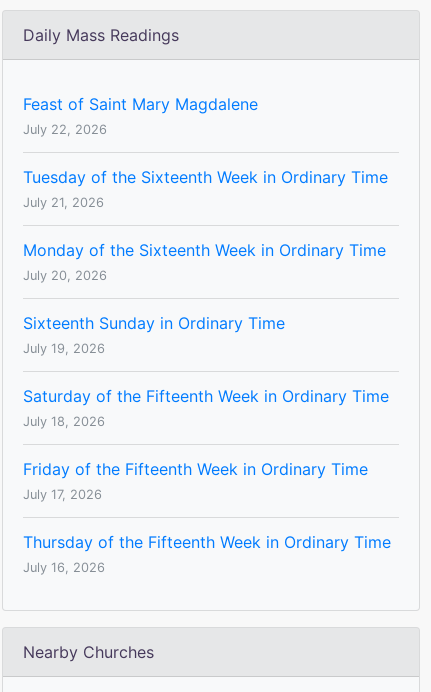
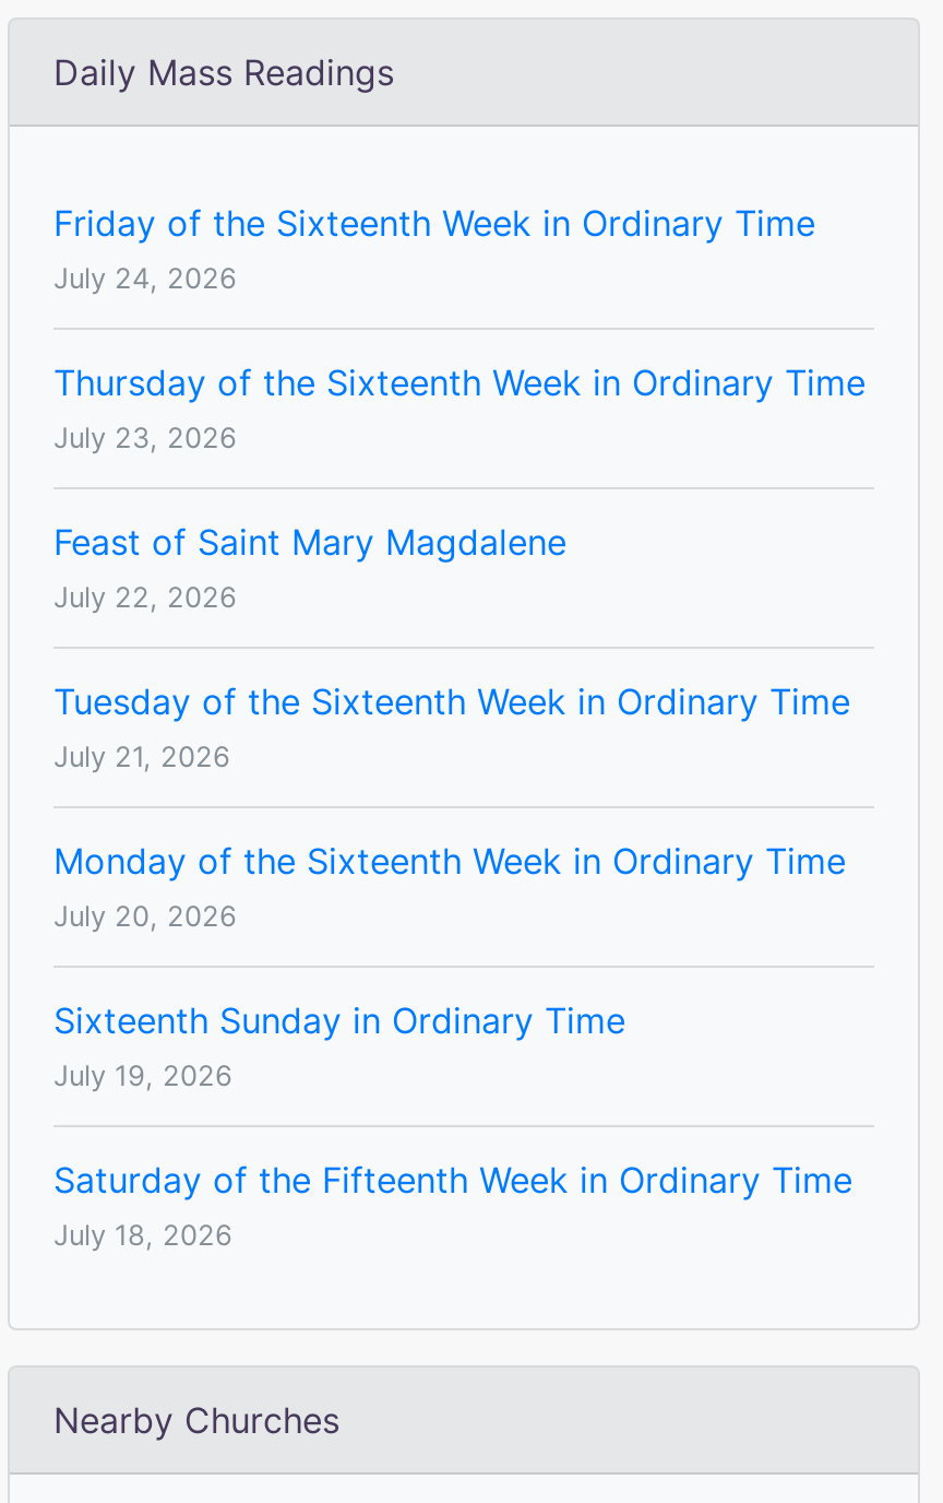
none -> [53,201,866,454] Friday of the Sixteenth Week in Ordinary Time | July 24, 2026 | Thursday of the Sixteenth Week in Ordinary Time | July 23, 2026
moved [23,94,389,429] -> [53,520,852,1252]: Feast of Saint Mary Magdalene | July 22, 2026 | Tuesday of the Sixteenth Week in Ordinary Time | ... | Saturday of the Fifteenth Week in Ordinary Time | July 18, 2026
[23,459,391,575] Friday of the Fifteenth Week in Ordinary Time | July 17, 2026 | Thursday of the Fifteenth Week in Ordinary Time | July 16, 2026 -> none

